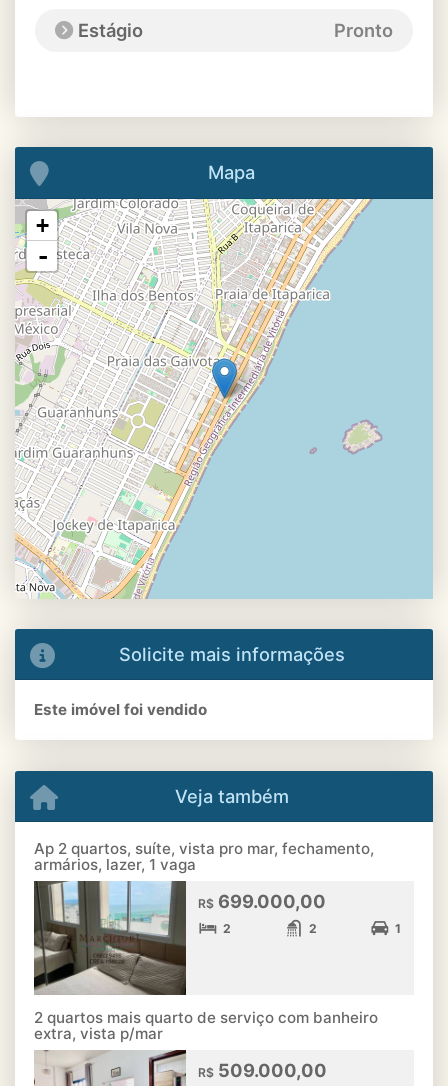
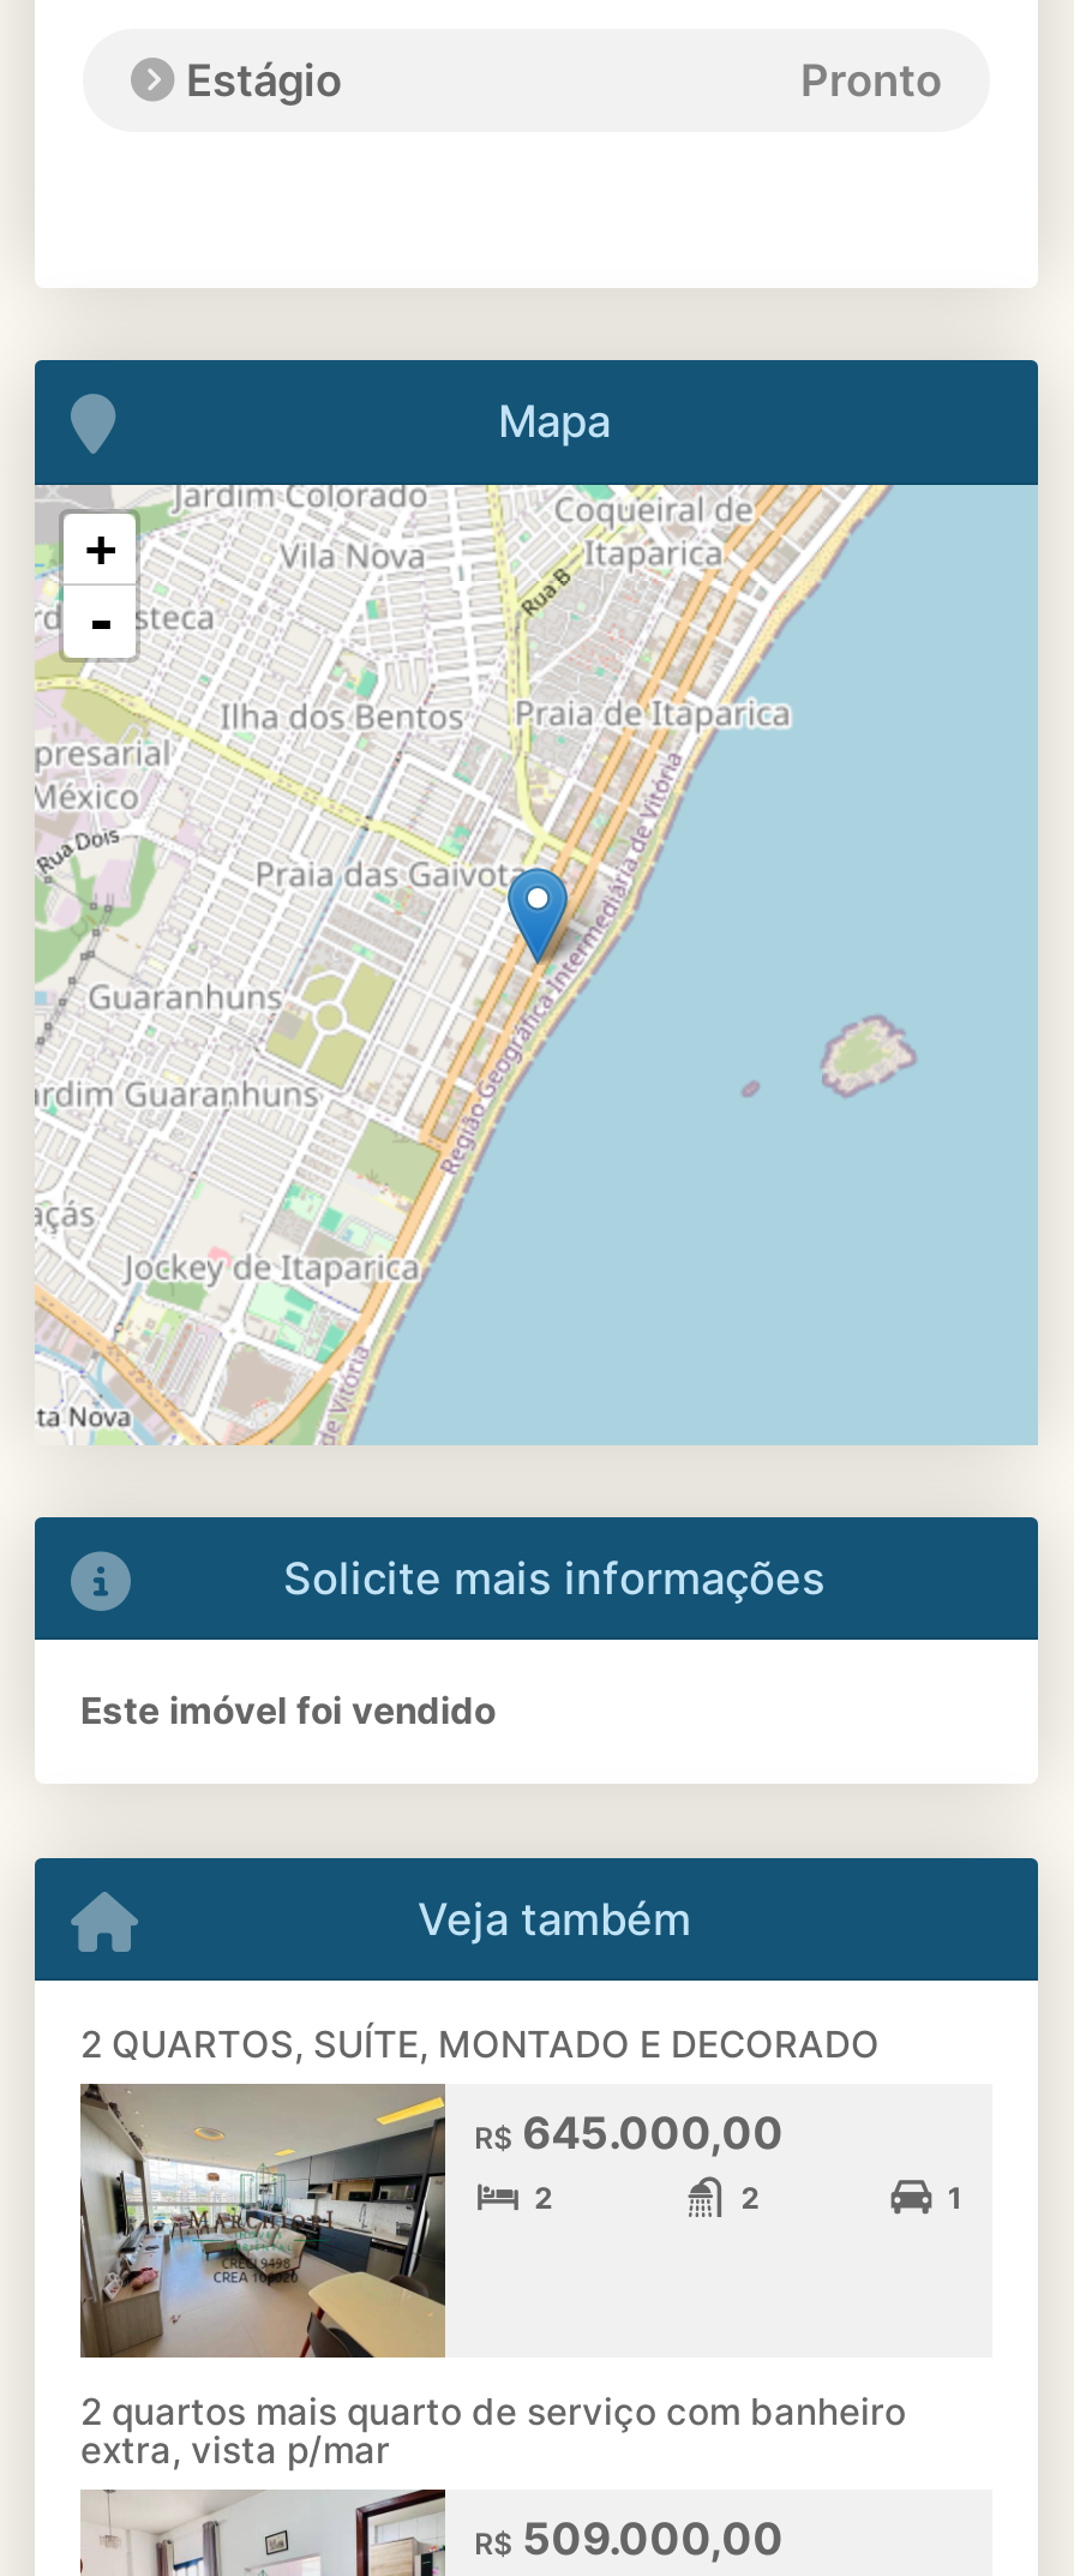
[34,839,374,874] Ap 2 quartos, suíte, vista pro mar, fechamento, | armários, lazer, 1 vaga -> [80,2022,880,2068] 2 QUARTOS, SUÍTE, MONTADO E DECORADO
[34,882,326,996] [image] | R$699.000,00 -> [80,2106,784,2360] [image] | R$645.000,00

